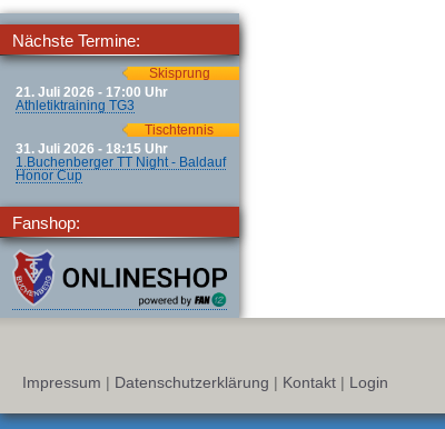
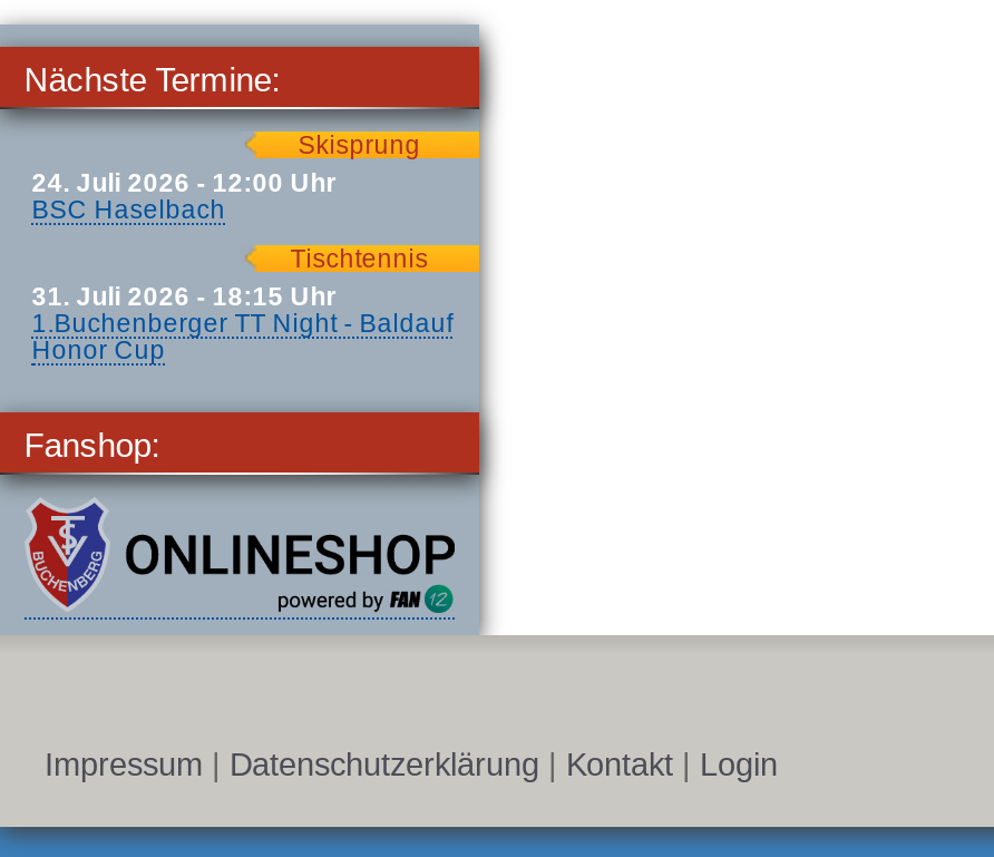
[16,85,168,112] 21. Juli 2026 - 17:00 Uhr | Athletiktraining TG3 -> [32,169,337,223] 24. Juli 2026 - 12:00 Uhr | BSC Haselbach

